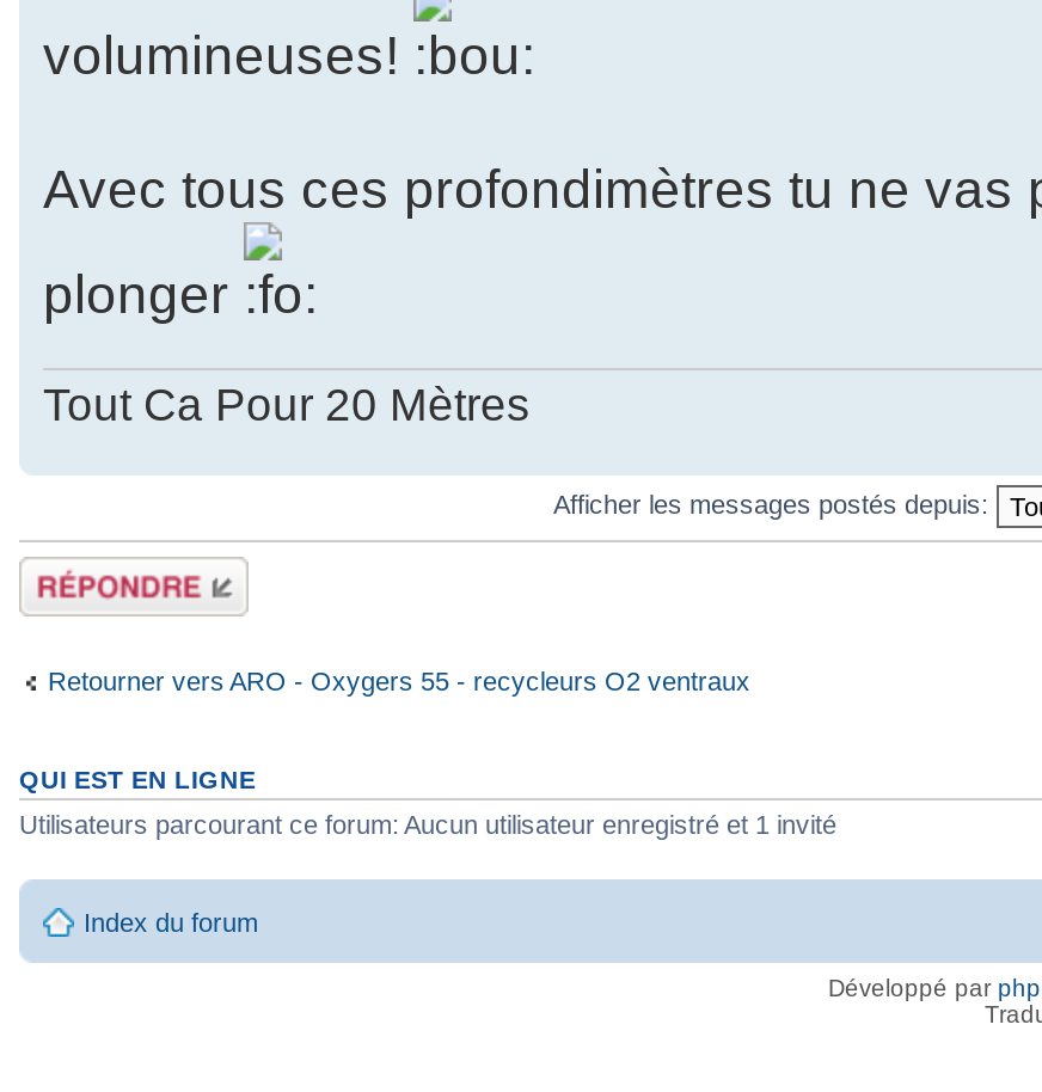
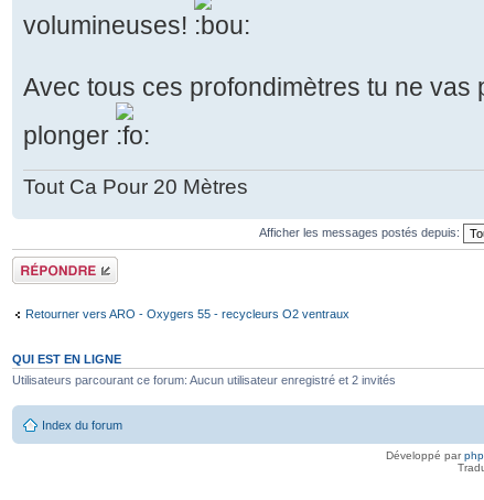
[19,810,836,839] Utilisateurs parcourant ce forum: Aucun utilisateur enregistré et 1 invité -> [12,373,396,387] Utilisateurs parcourant ce forum: Aucun utilisateur enregistré et 2 invités

